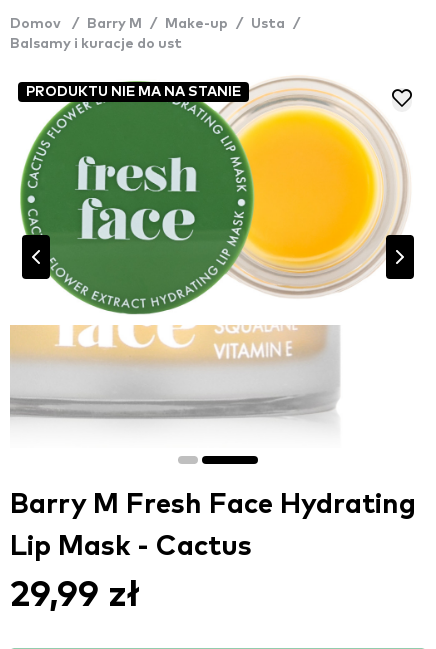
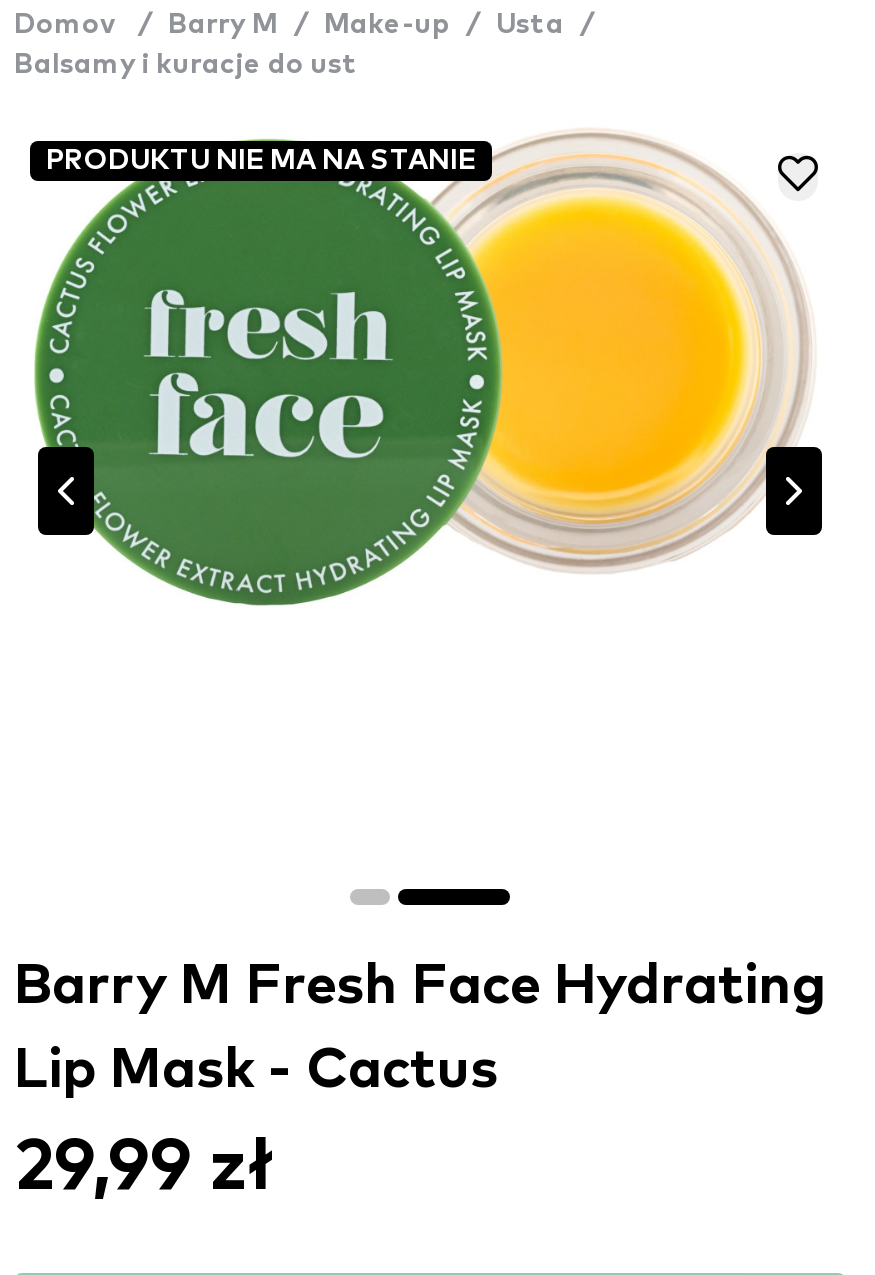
[9,324,340,422] [image] -> none

